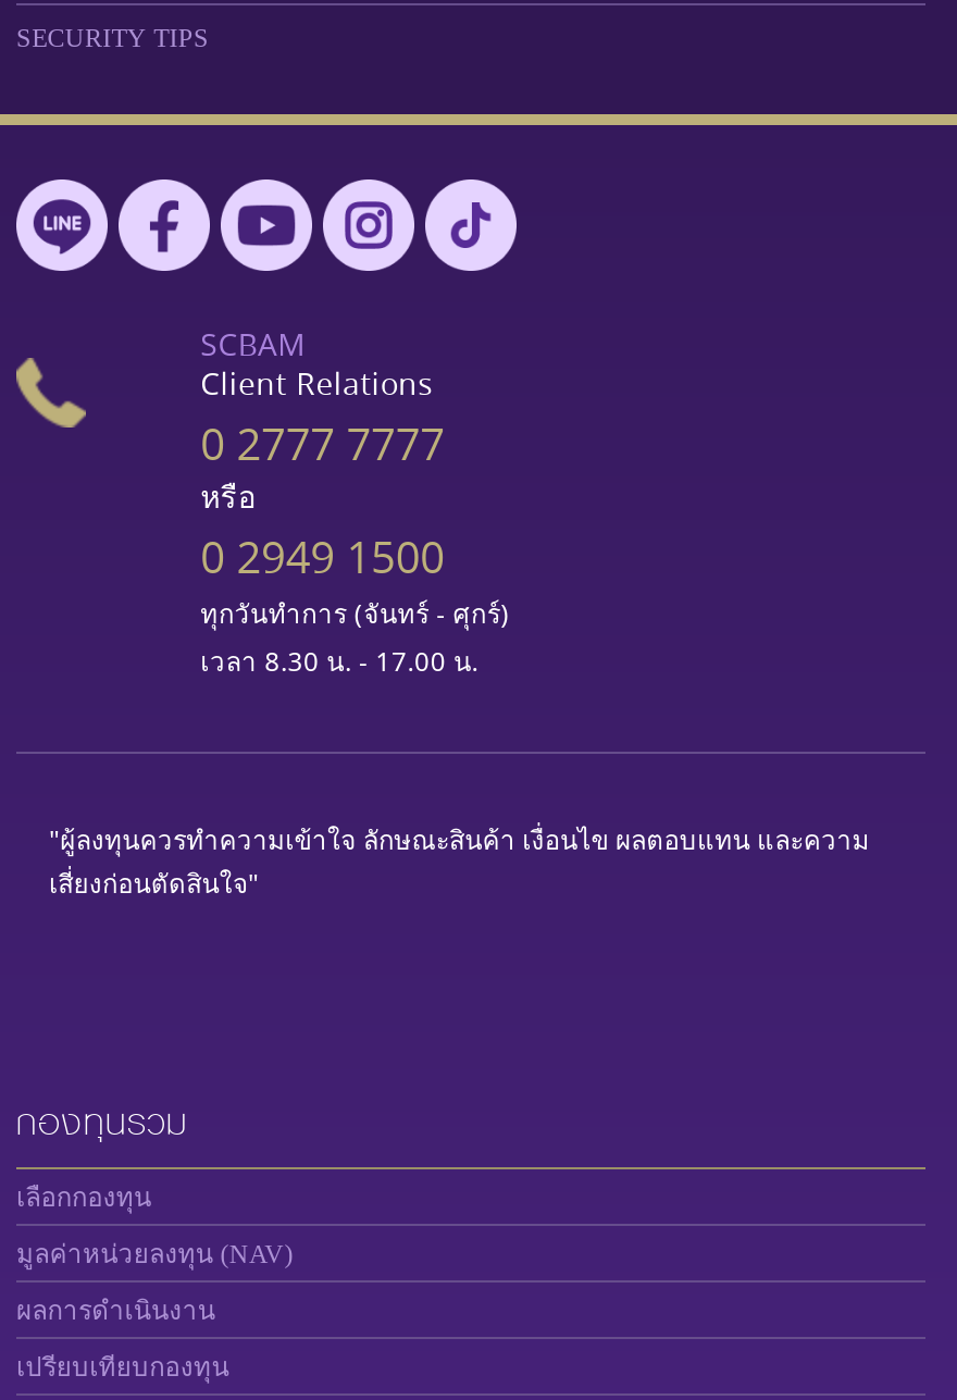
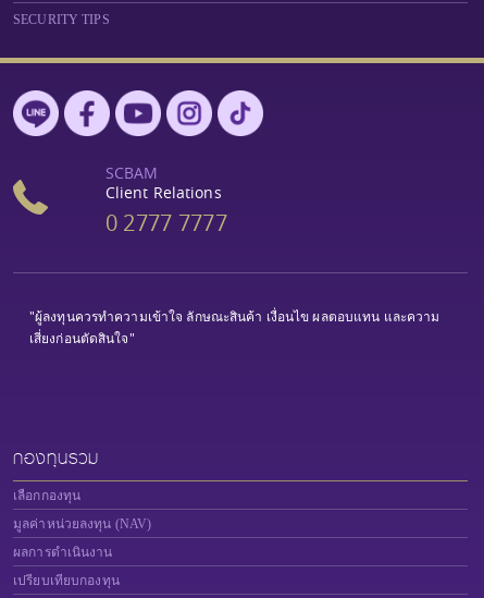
[201,474,510,679] หรือ | 0 2949 1500 | ทุกวันทำการ (จันทร์ - ศุกร์) | เวลา 8.30 น. - 17.00 น. -> none

